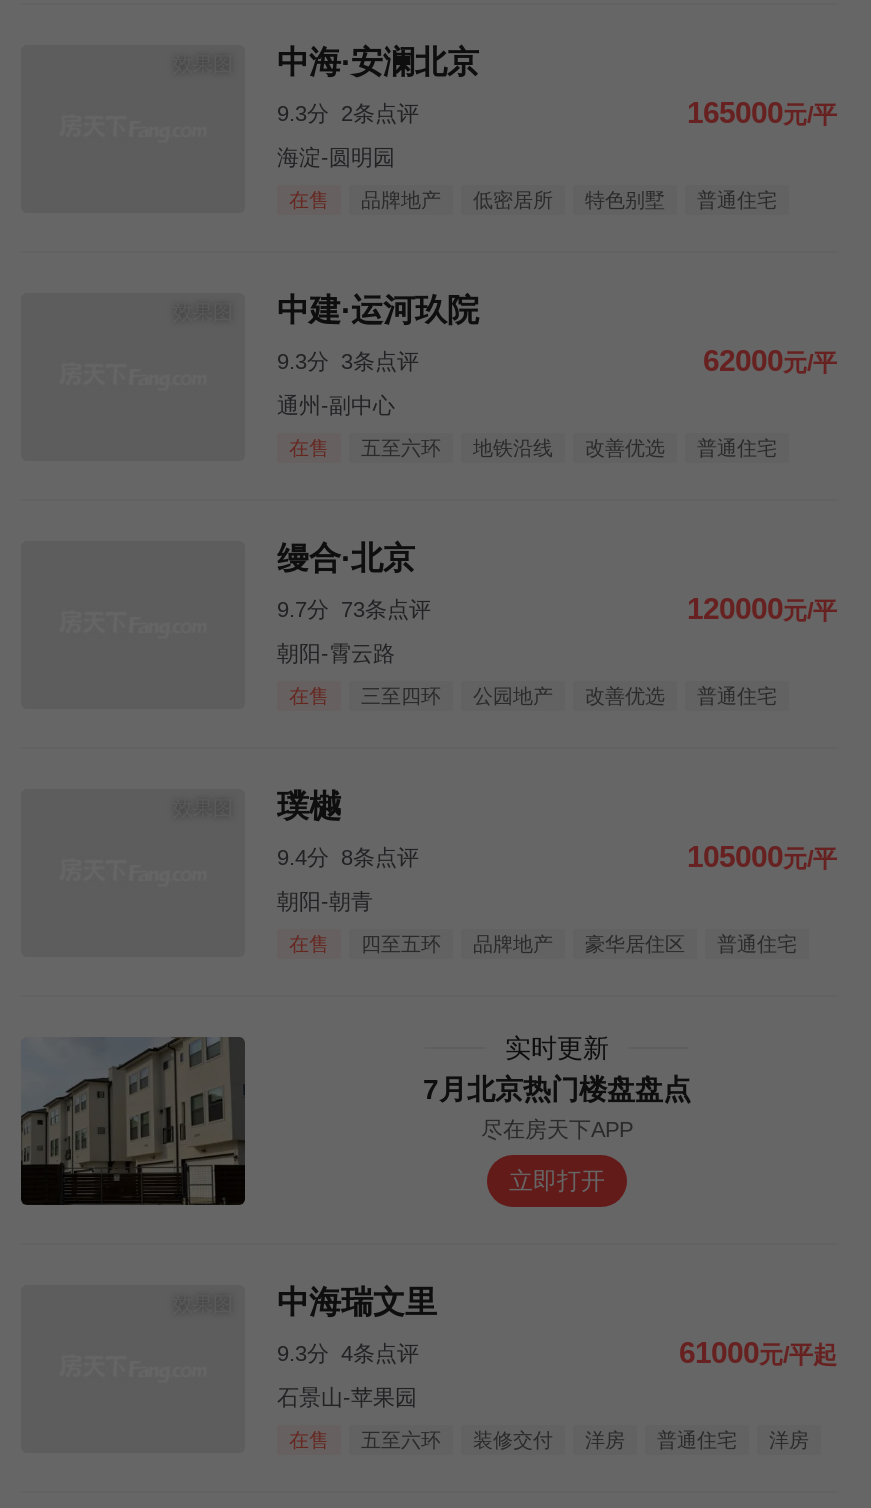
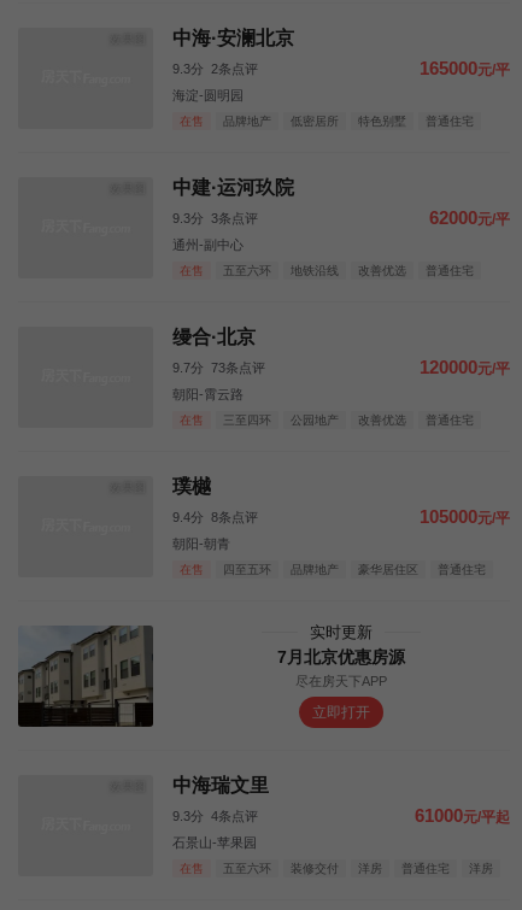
[423,1072,691,1104] 7月北京热门楼盘盘点 -> [277,647,405,666] 7月北京优惠房源

